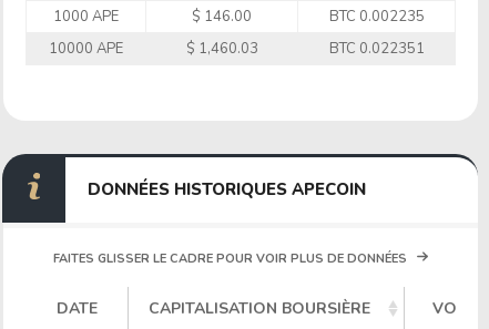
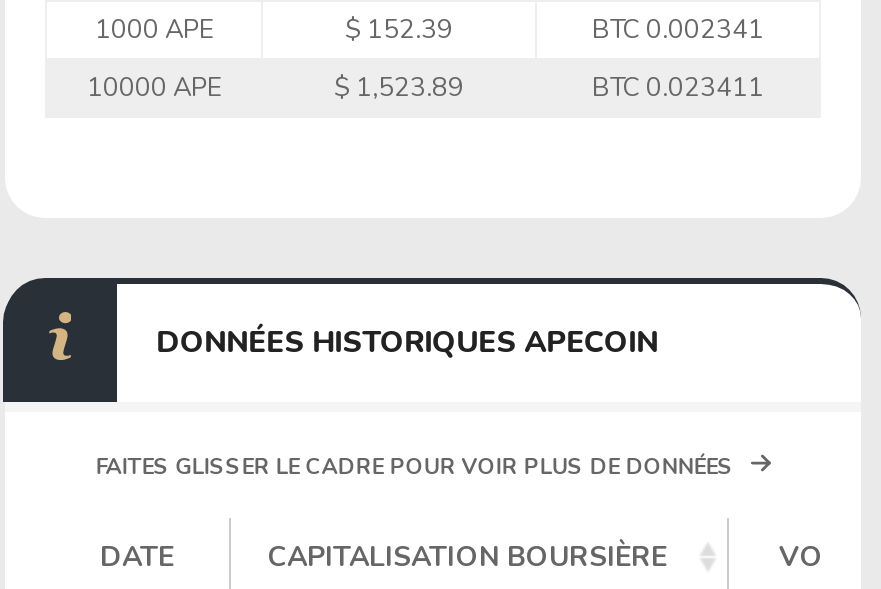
[192,7,252,27] $ 146.00 -> [345,12,453,48] $ 152.39
[329,7,424,27] BTC 0.002235 -> [592,12,764,48] BTC 0.002341
[186,39,258,59] $ 1,460.03 -> [334,70,464,106] $ 1,523.89
[329,39,424,59] BTC 0.022351 -> [592,70,764,106] BTC 0.023411

